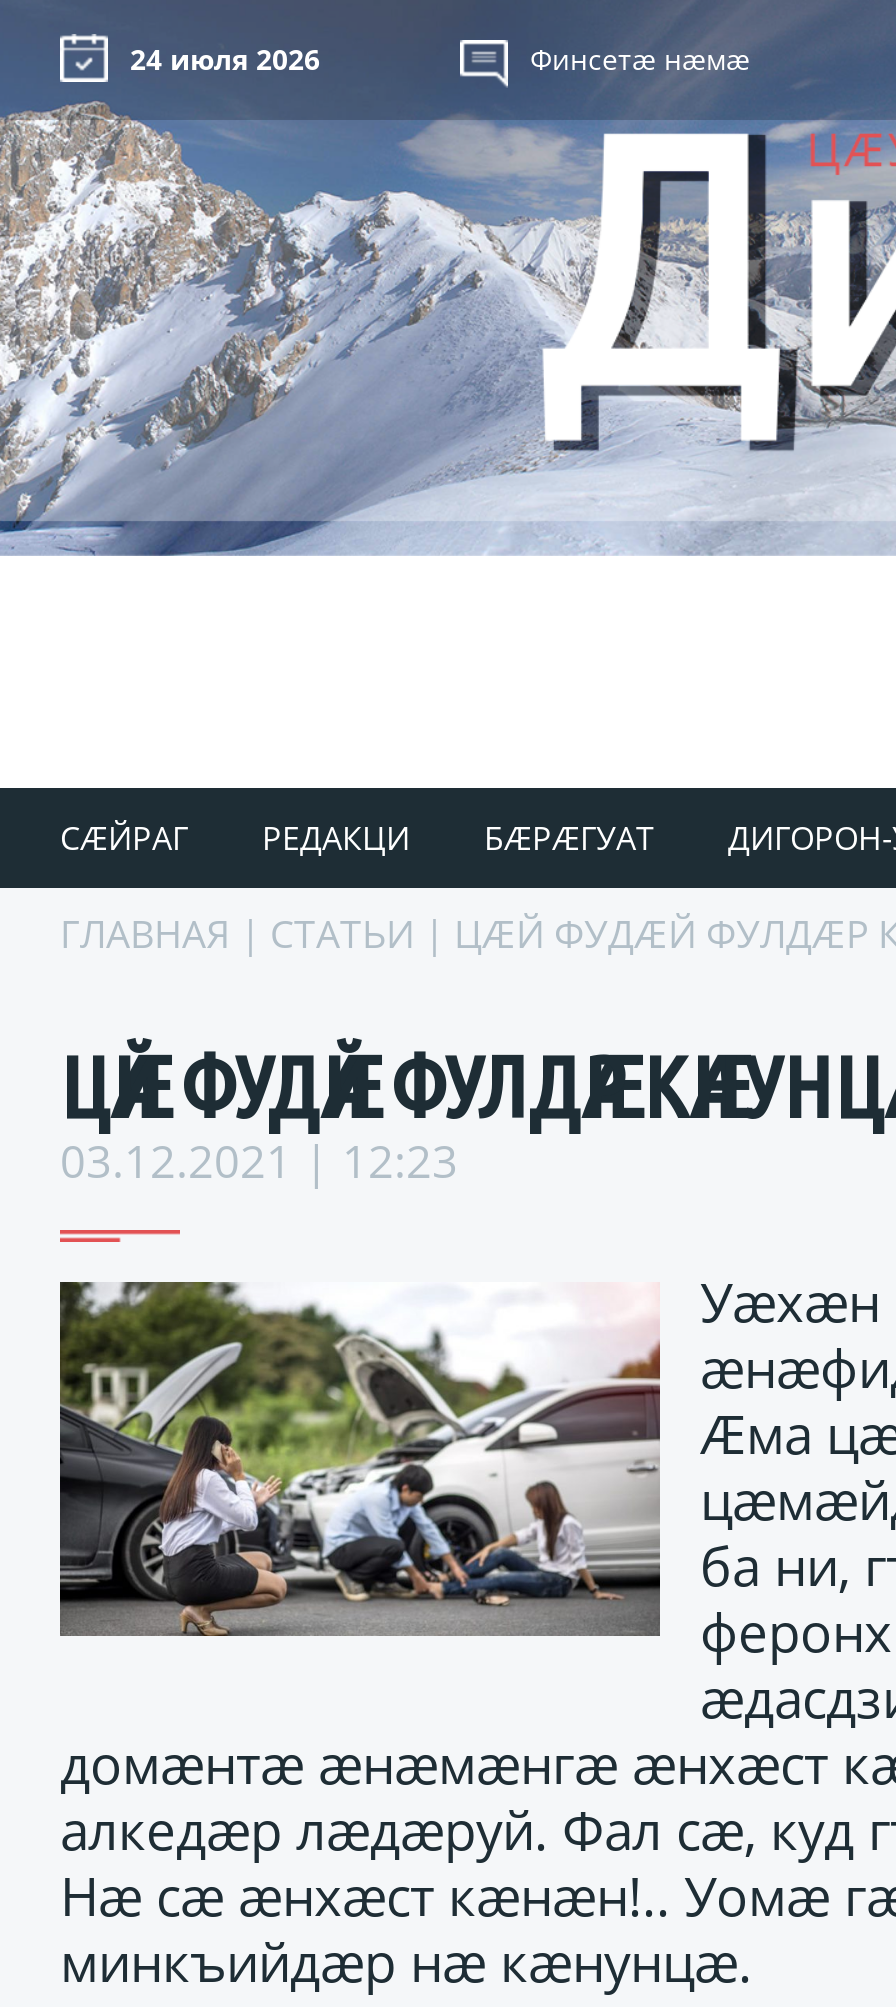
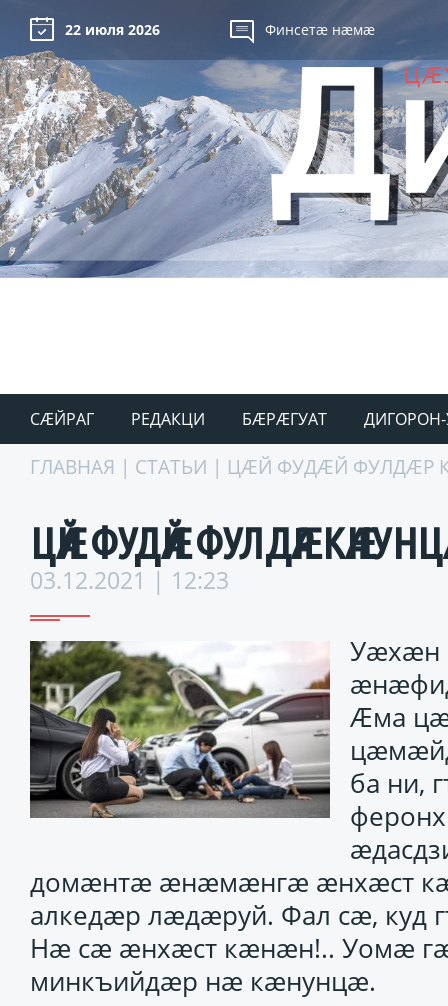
[130,40,320,78] 24 июля 2026 -> [65,20,160,39] 22 июля 2026

